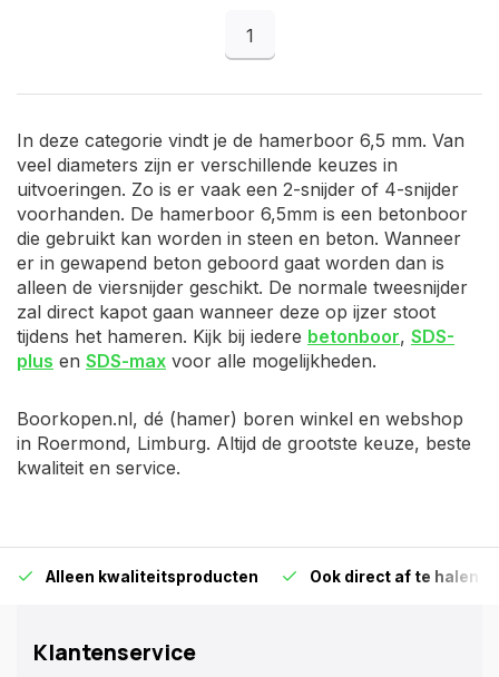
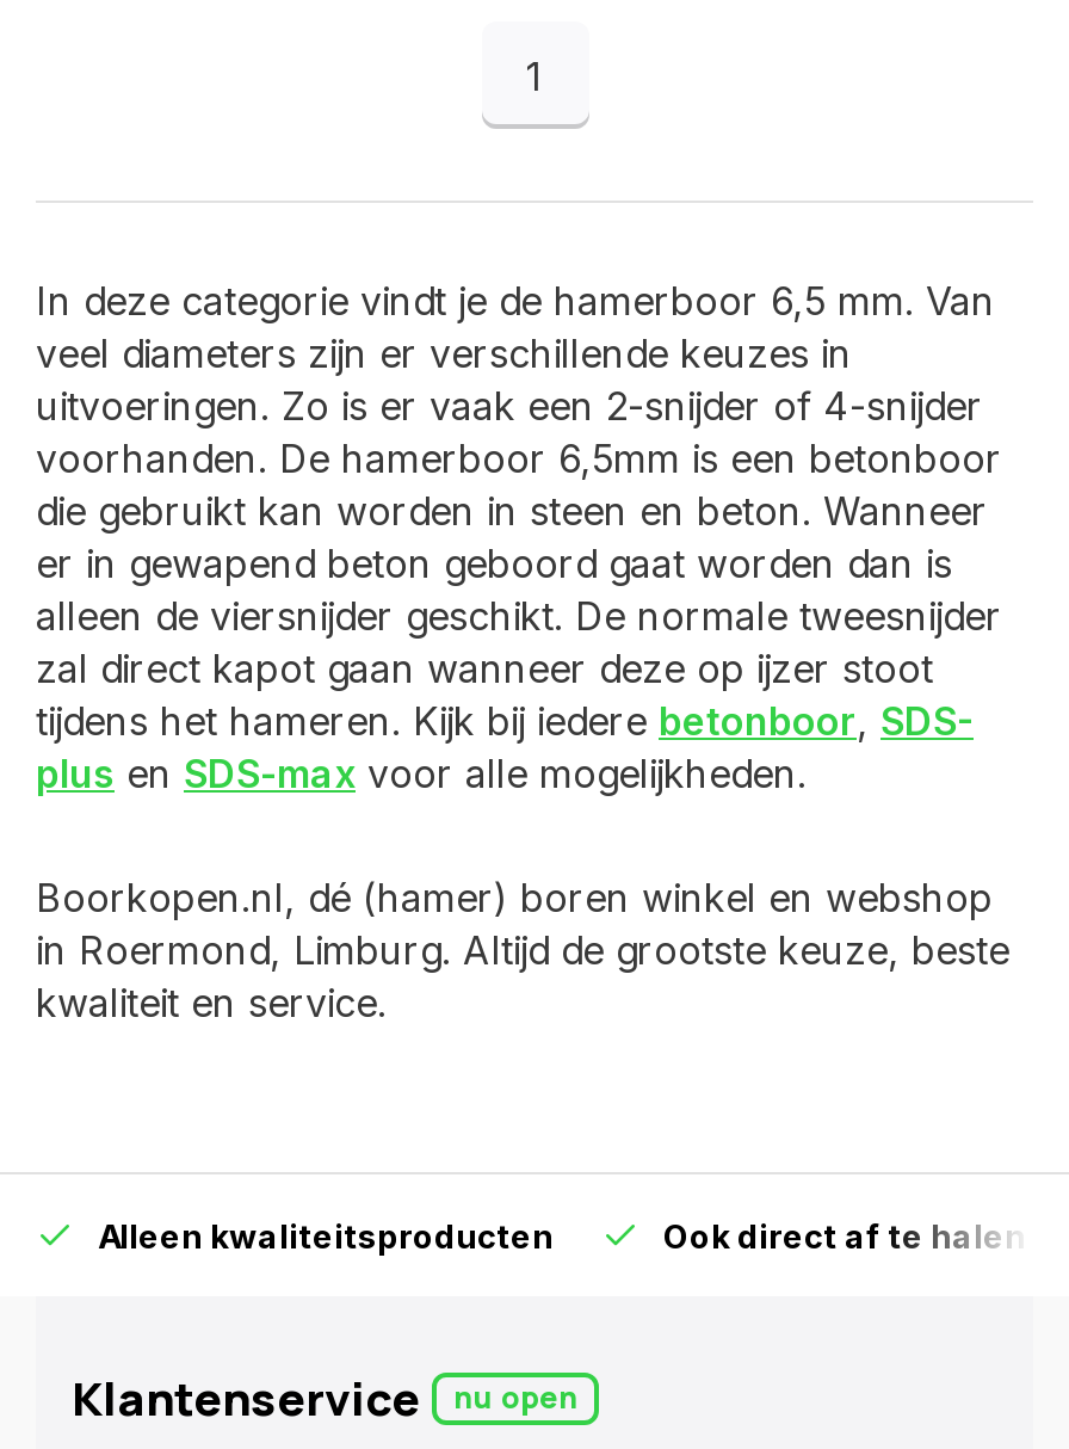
none -> [453,1377,577,1418] nu open

